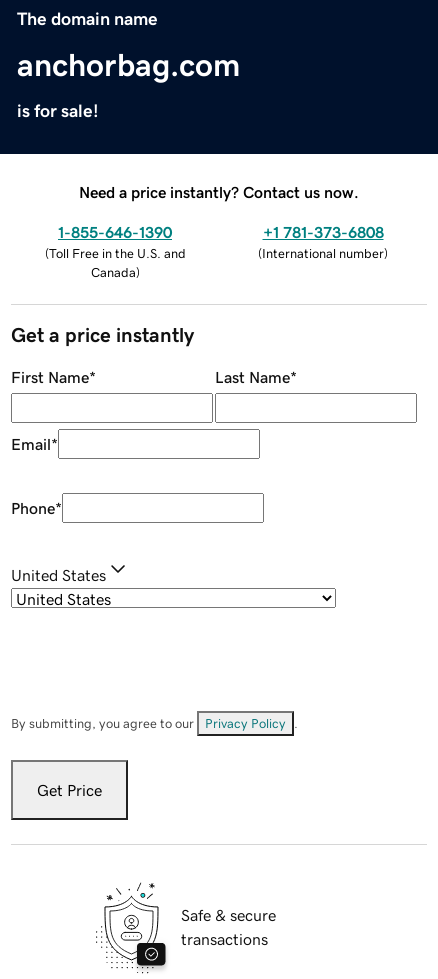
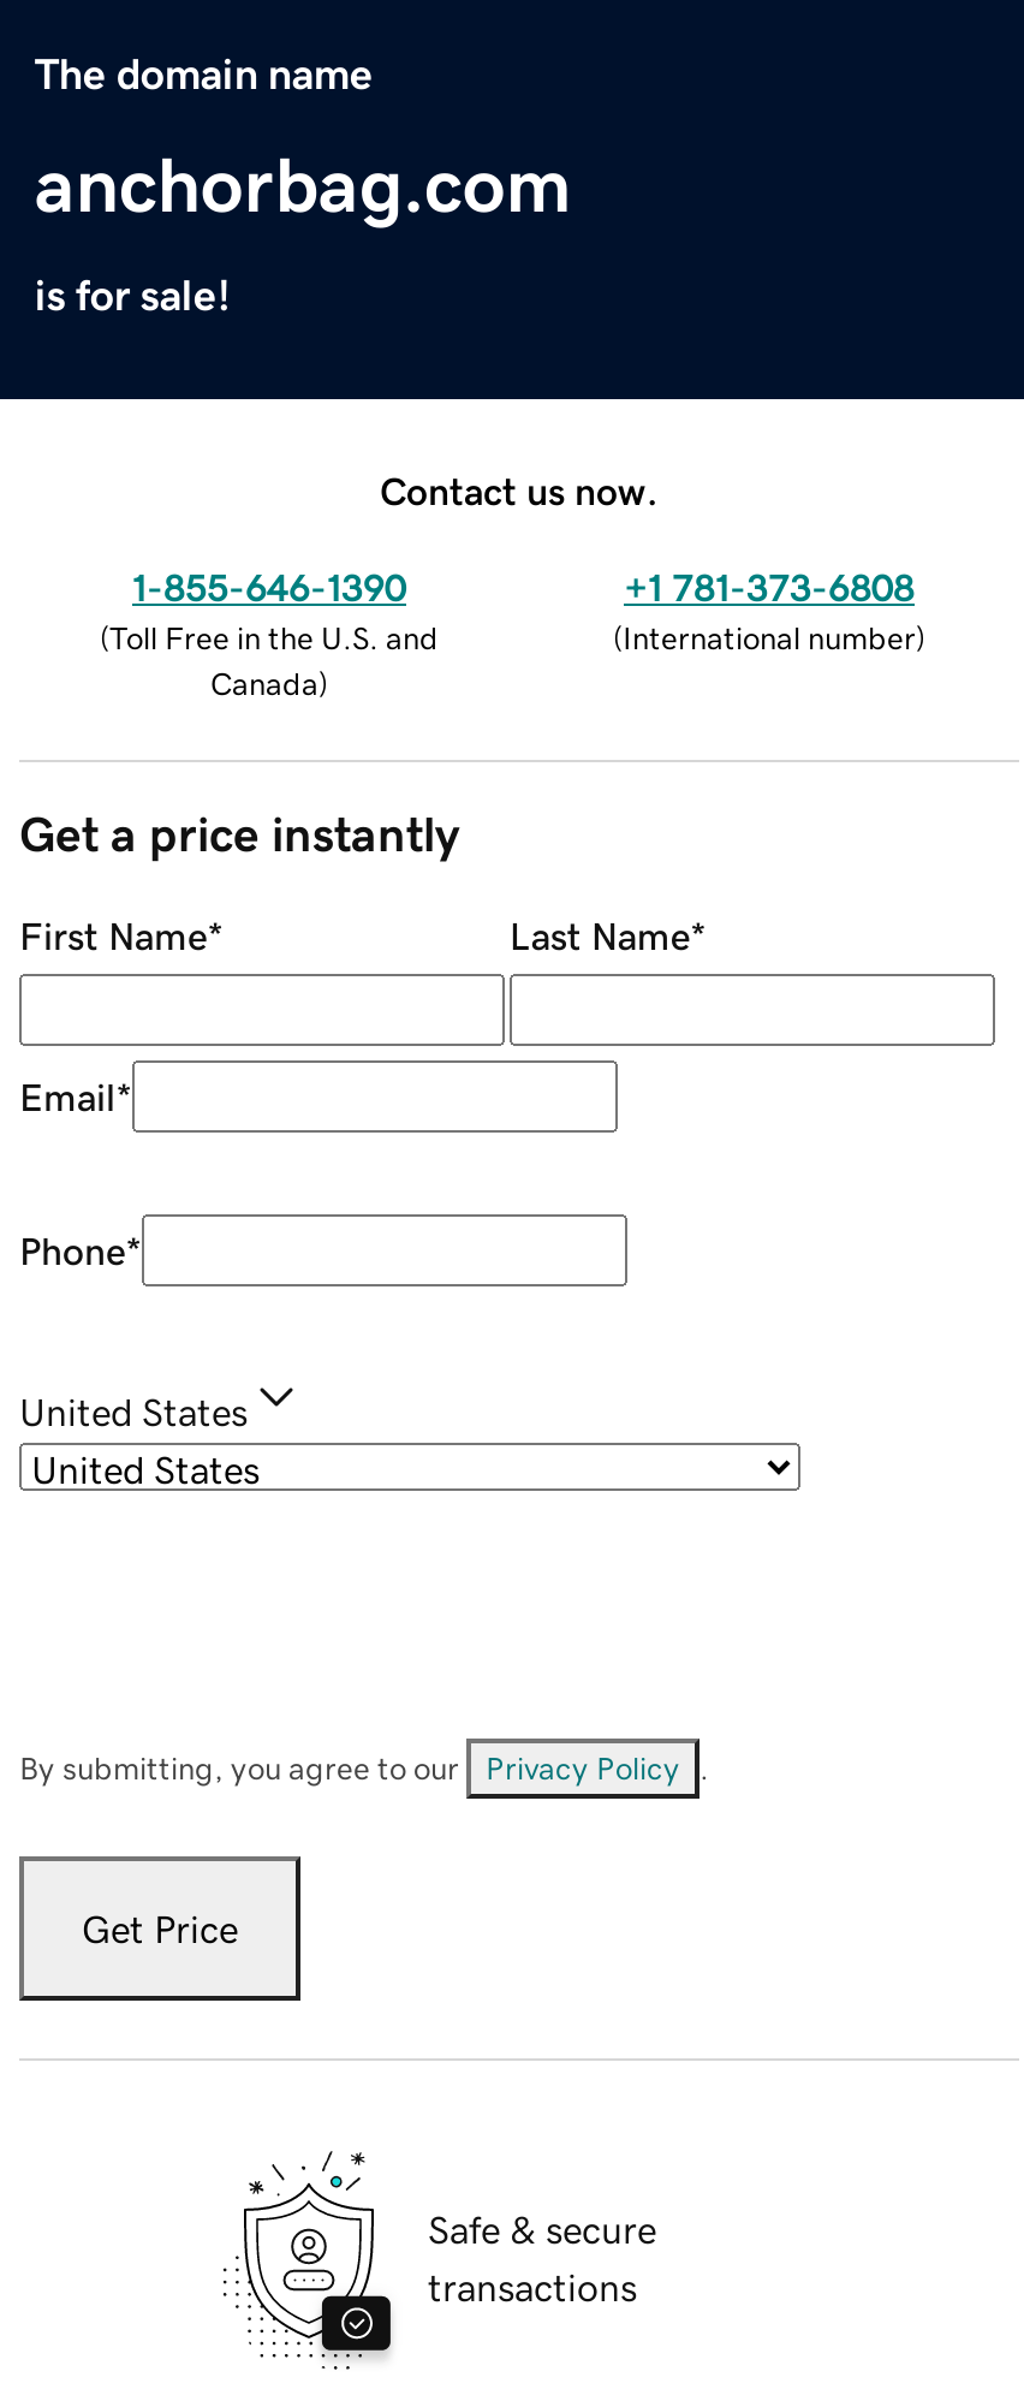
[79,184,359,200] Need a price instantly? Contact us now. -> [380,470,659,509] Contact us now.

